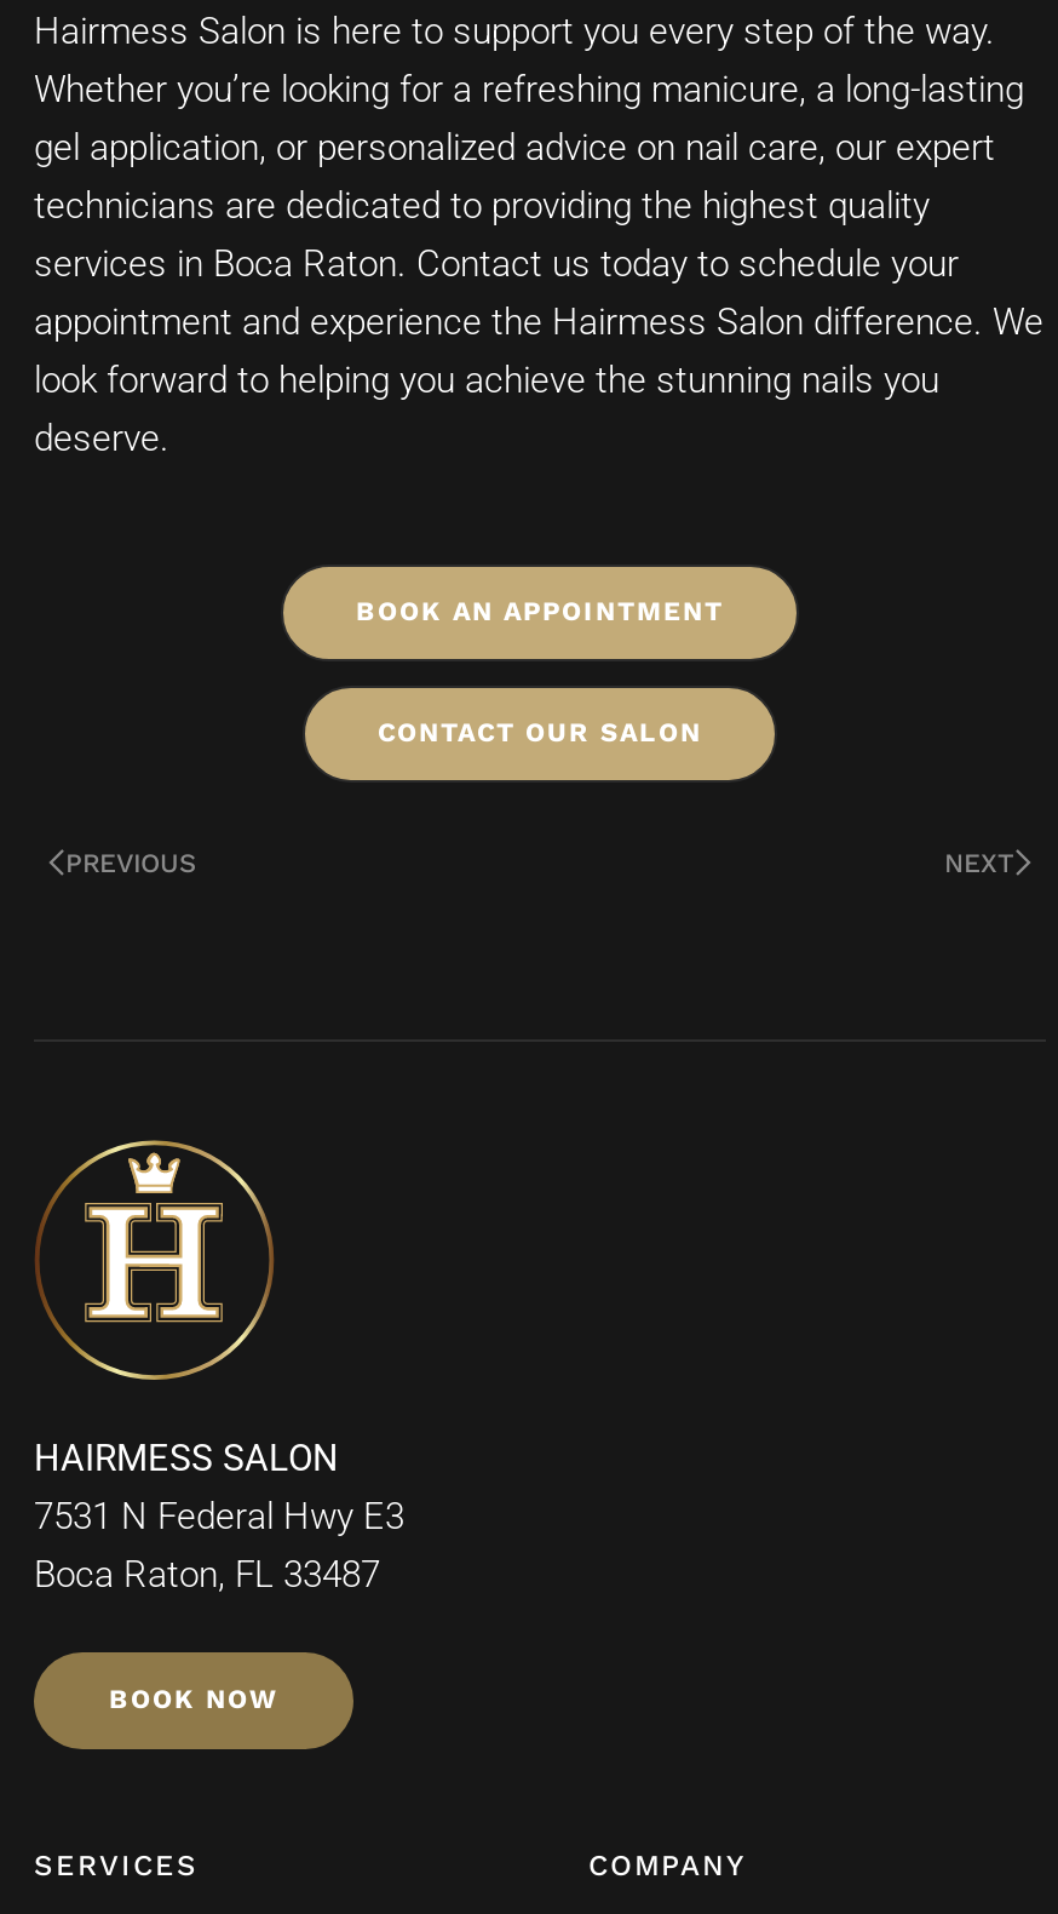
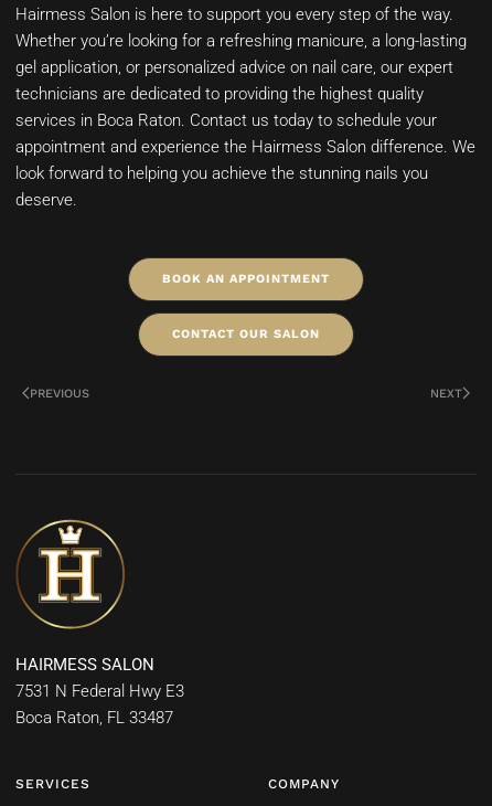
[109,1685,278,1717] BOOK NOW -> none

